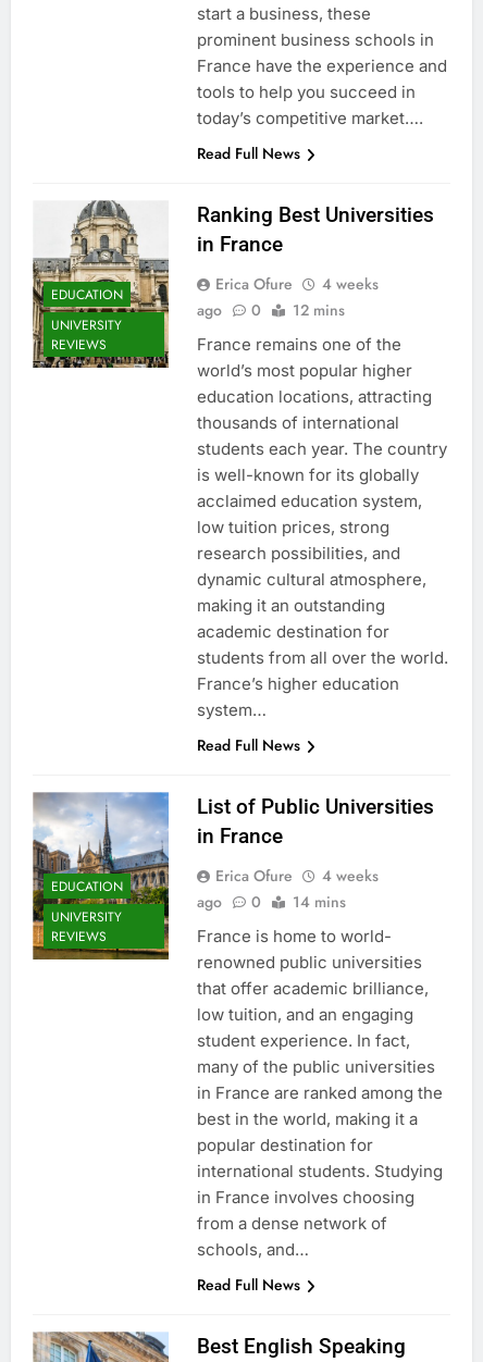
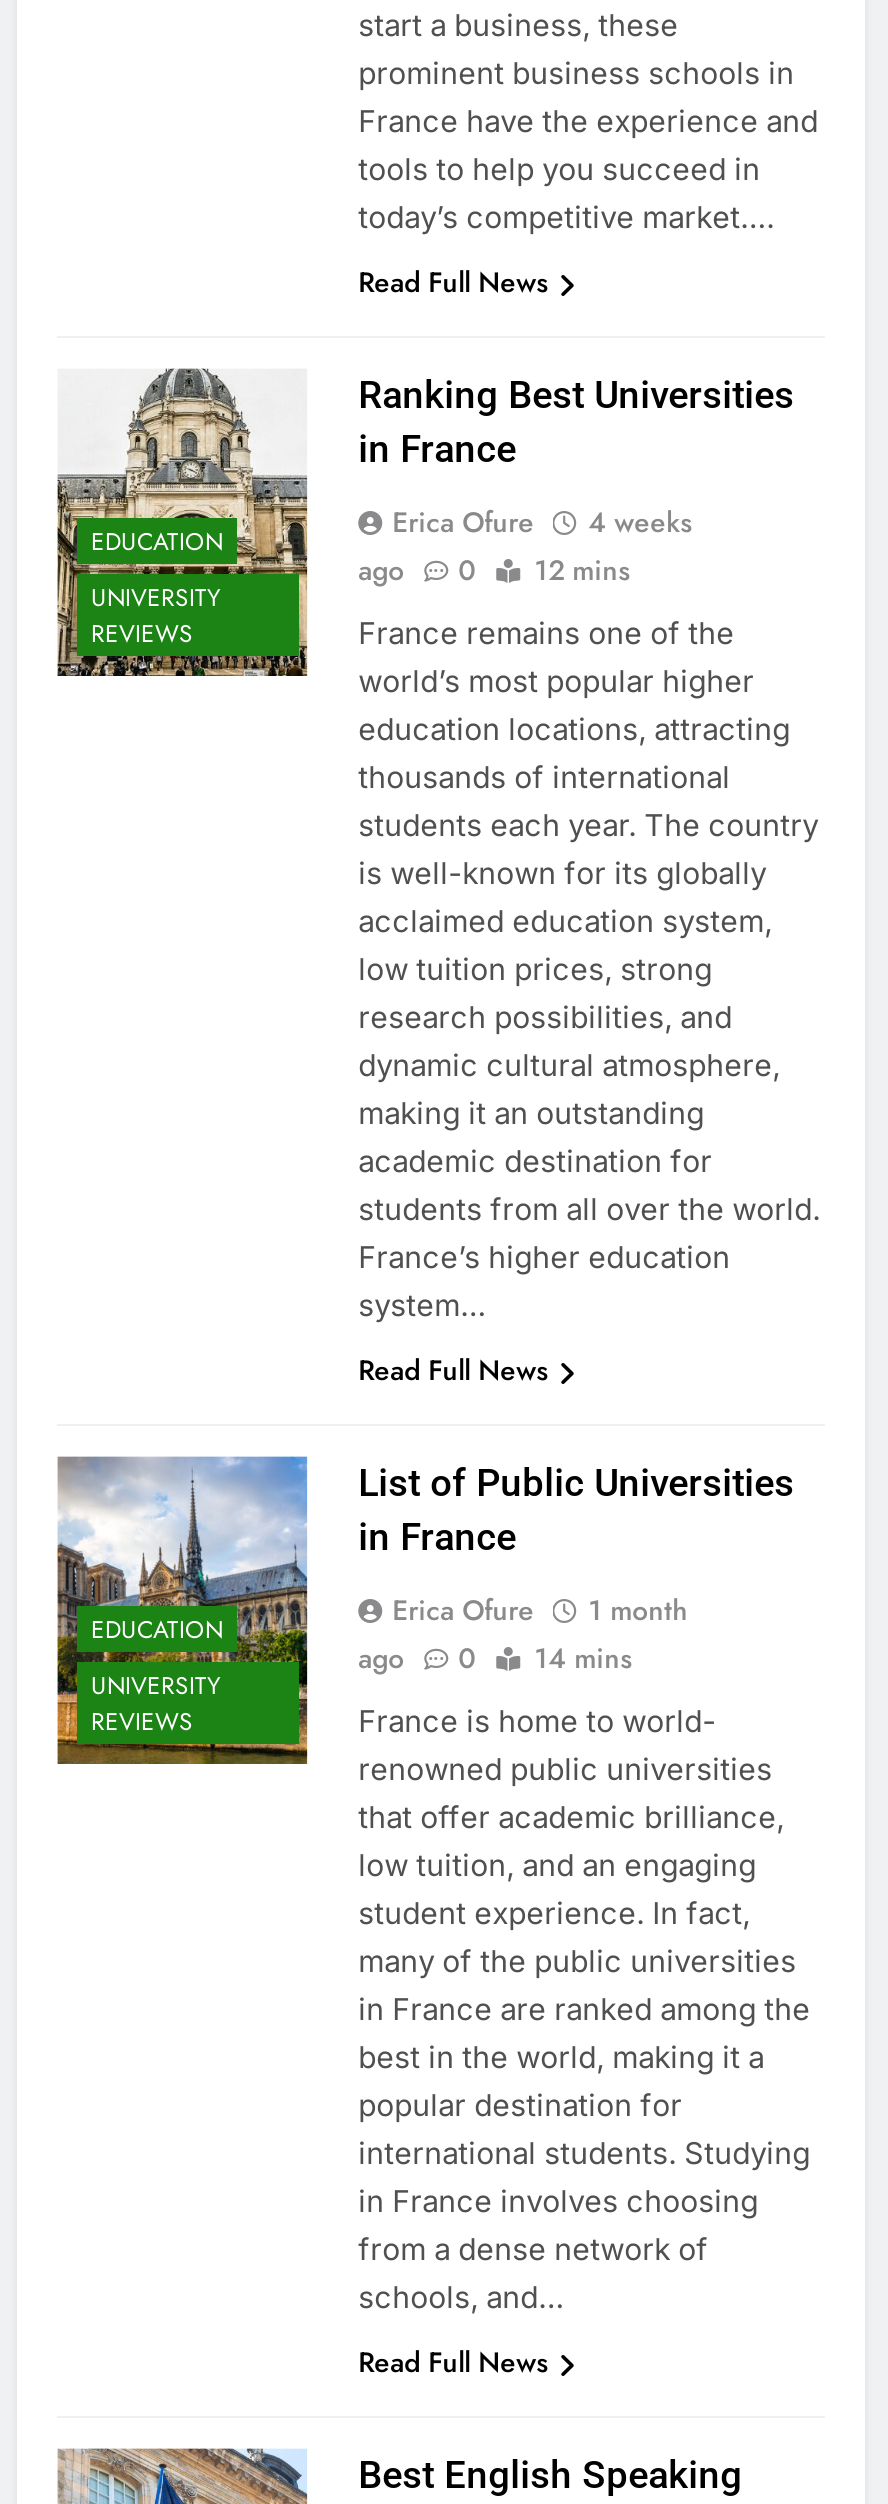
[215,865,378,887] Erica Ofure 4 weeks -> [392,1590,688,1630] Erica Ofure 1 month

